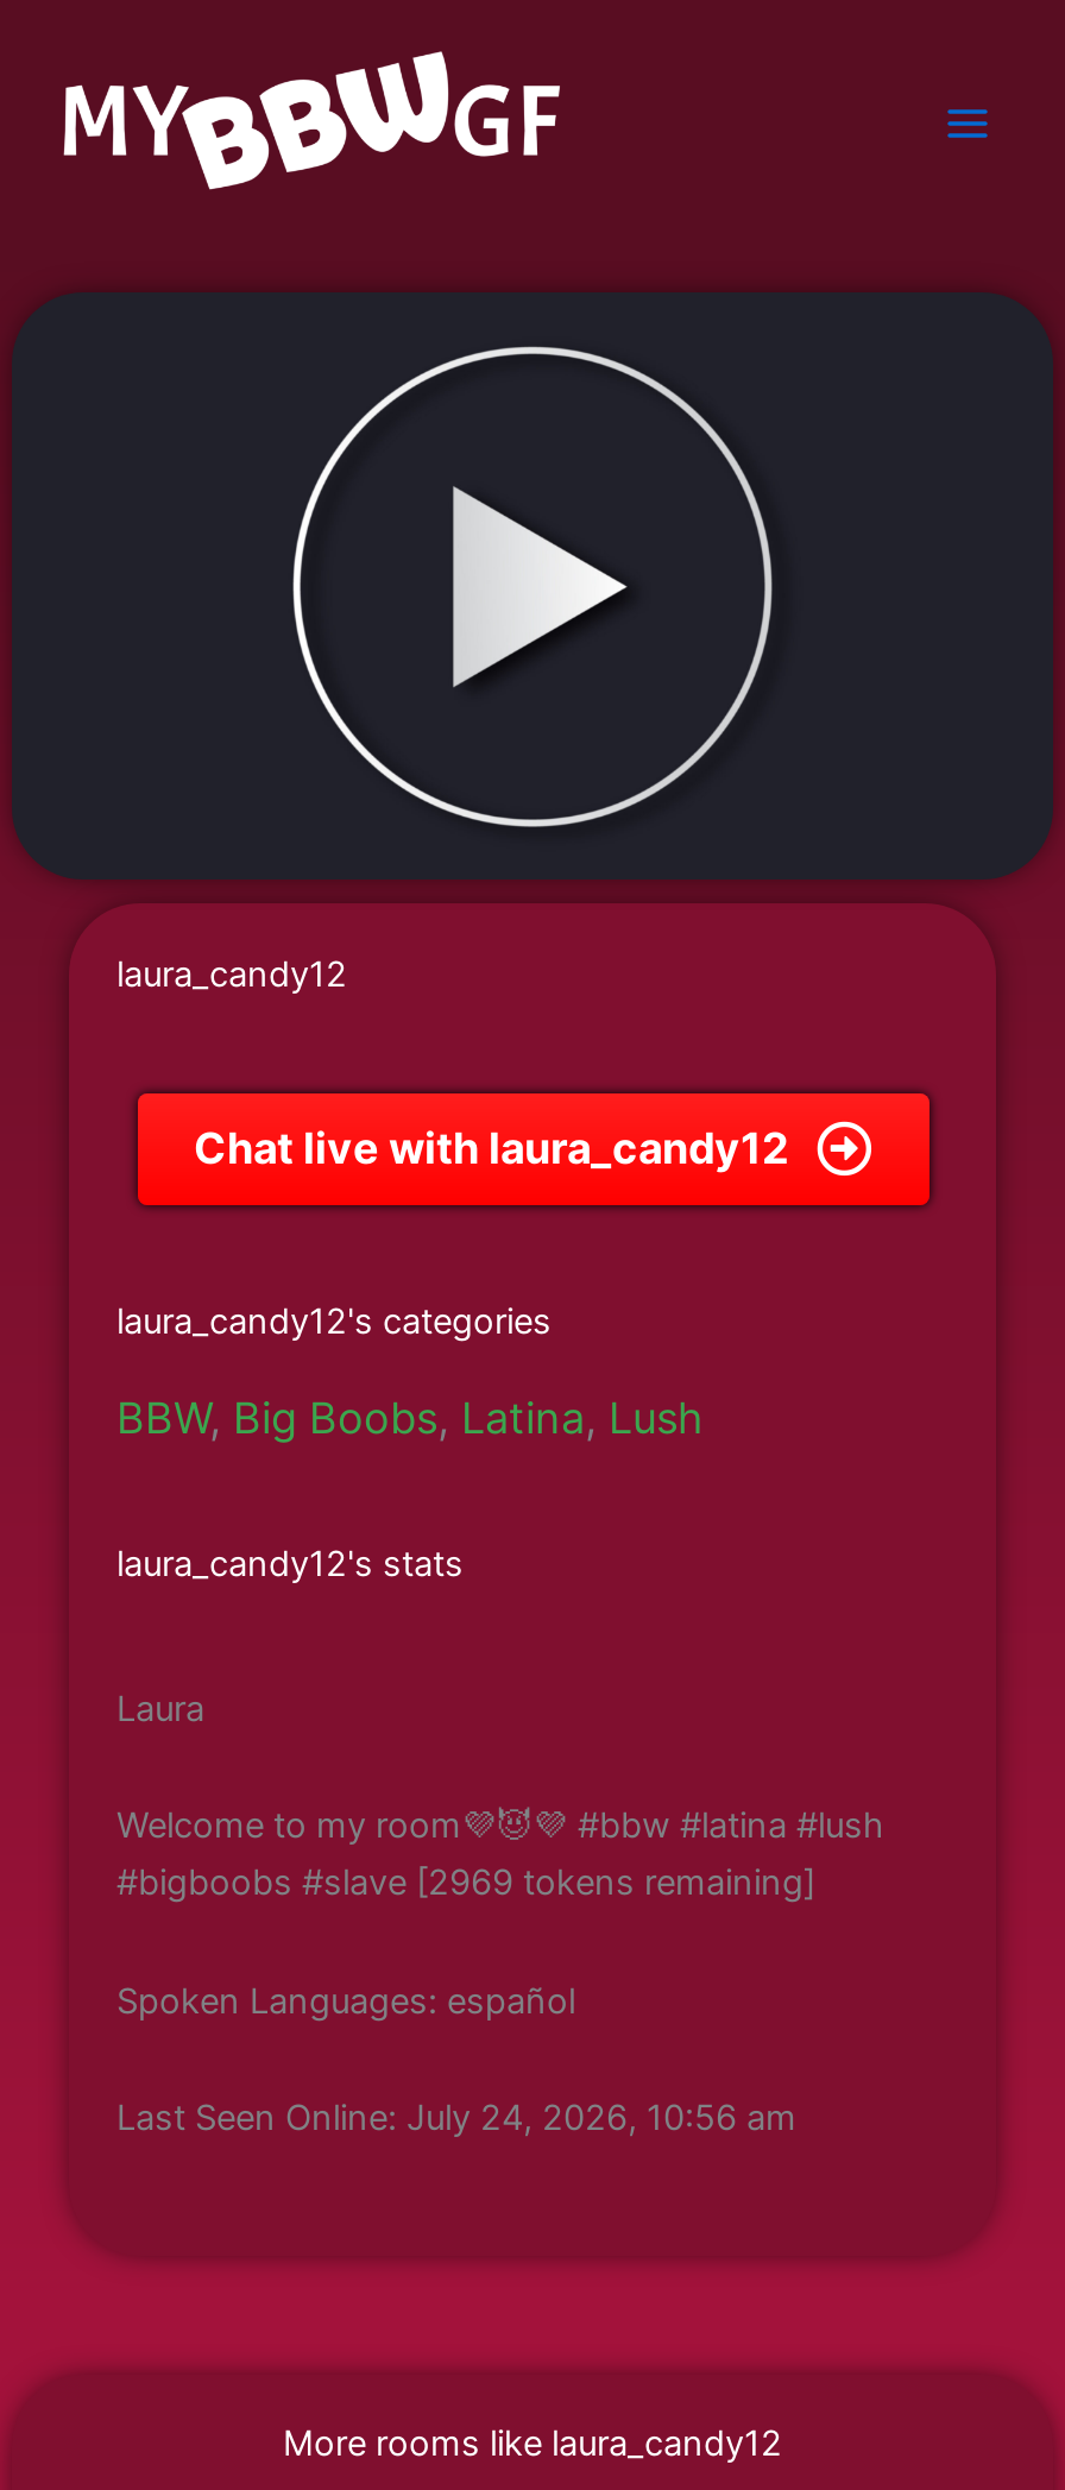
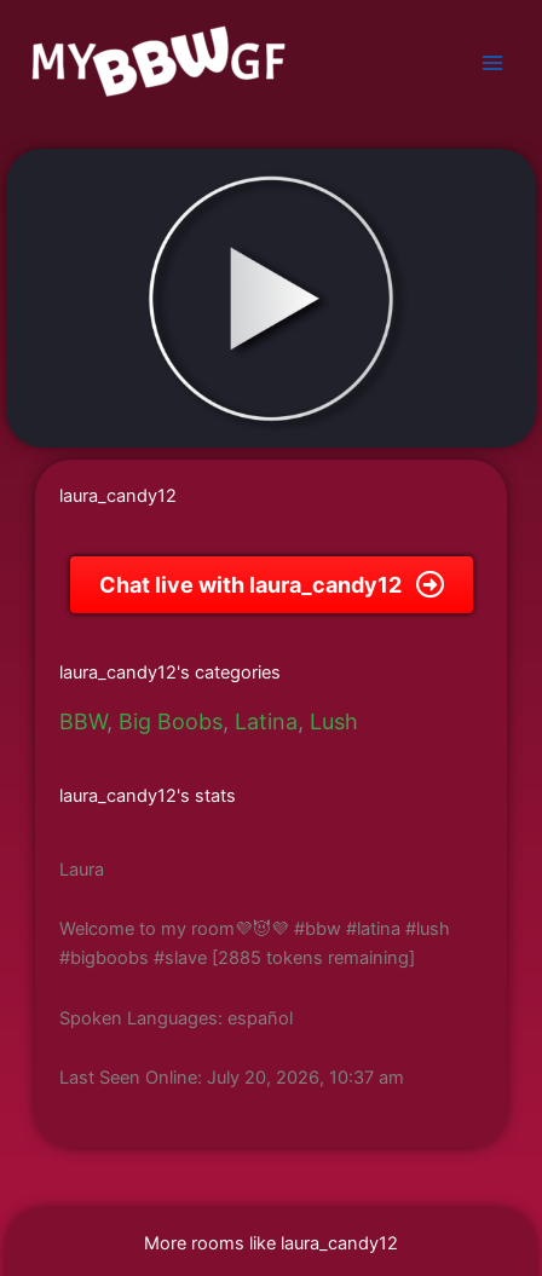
[116,1861,815,1904] #bigboobs #slave [2969 tokens remaining] -> [59,947,415,969] #bigboobs #slave [2885 tokens remaining]
[116,2097,796,2140] Last Seen Online: July 24, 2026, 10:56 am -> [59,1067,404,1089] Last Seen Online: July 20, 2026, 10:37 am

